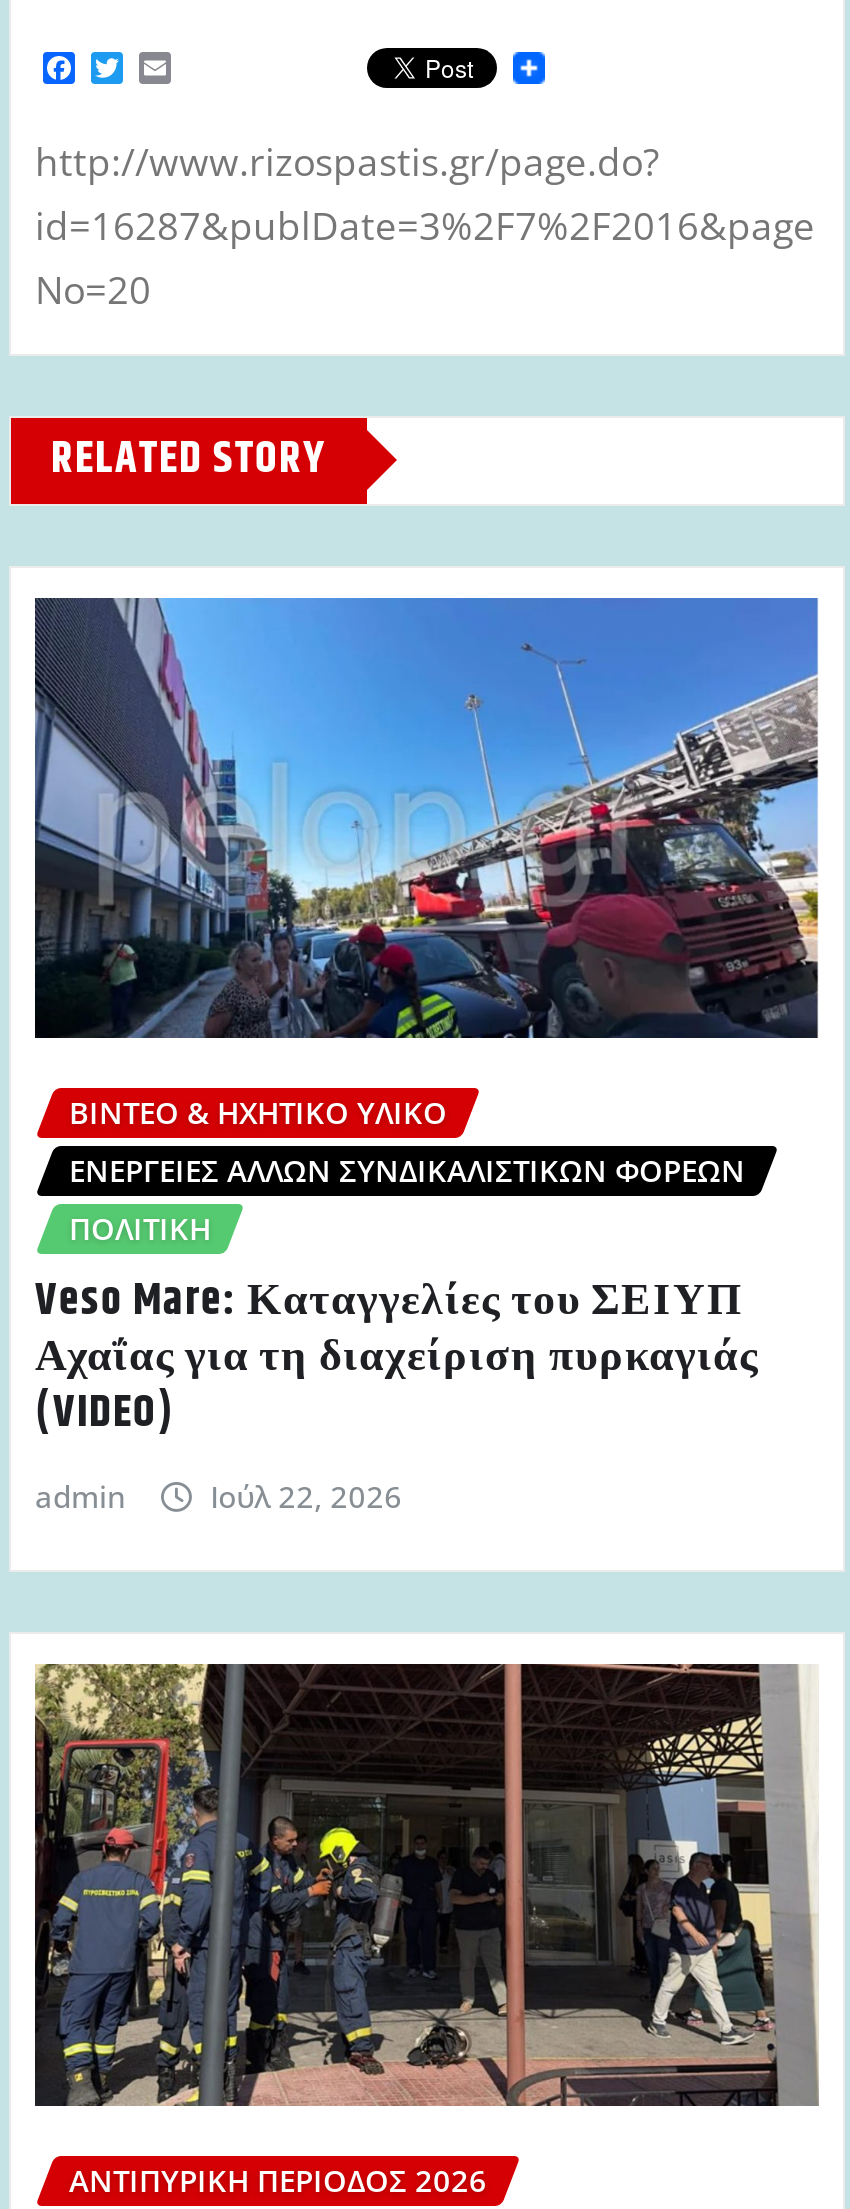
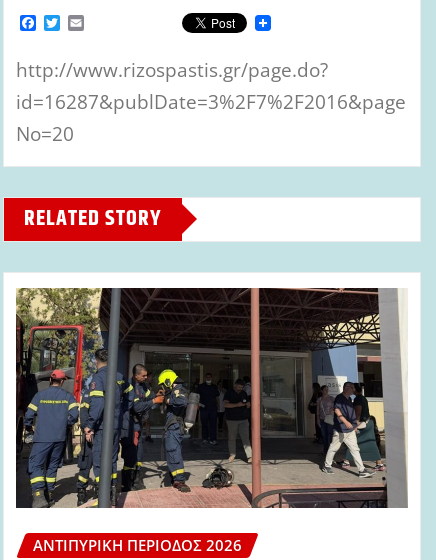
[33,596,819,1516] [image] | ΒΊΝΤΕΟ & ΗΧΗΤΙΚΌ ΥΛΙΚΌ | ΕΝΈΡΓΕΙΕΣ ΆΛΛΩΝ ΣΥΝΔΙΚΑΛΙΣΤΙΚΏΝ ΦΟΡΈΩΝ | ΠΟΛΙΤΙΚΉ | Veso Mare: Καταγγελίες του ΣΕΙΥΠ | Αχαΐας για τη διαχείριση πυρκαγιάς | (VIDEO) | admin | Ιούλ 22, 2026 -> none

